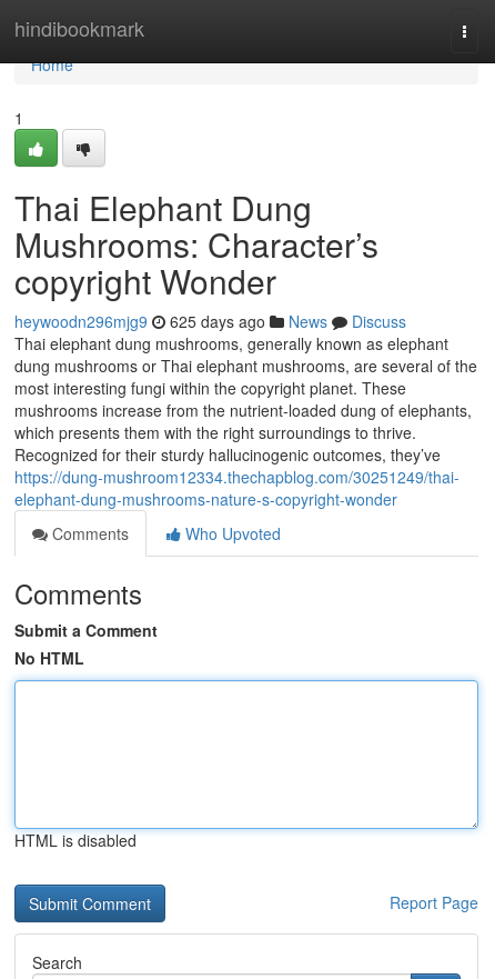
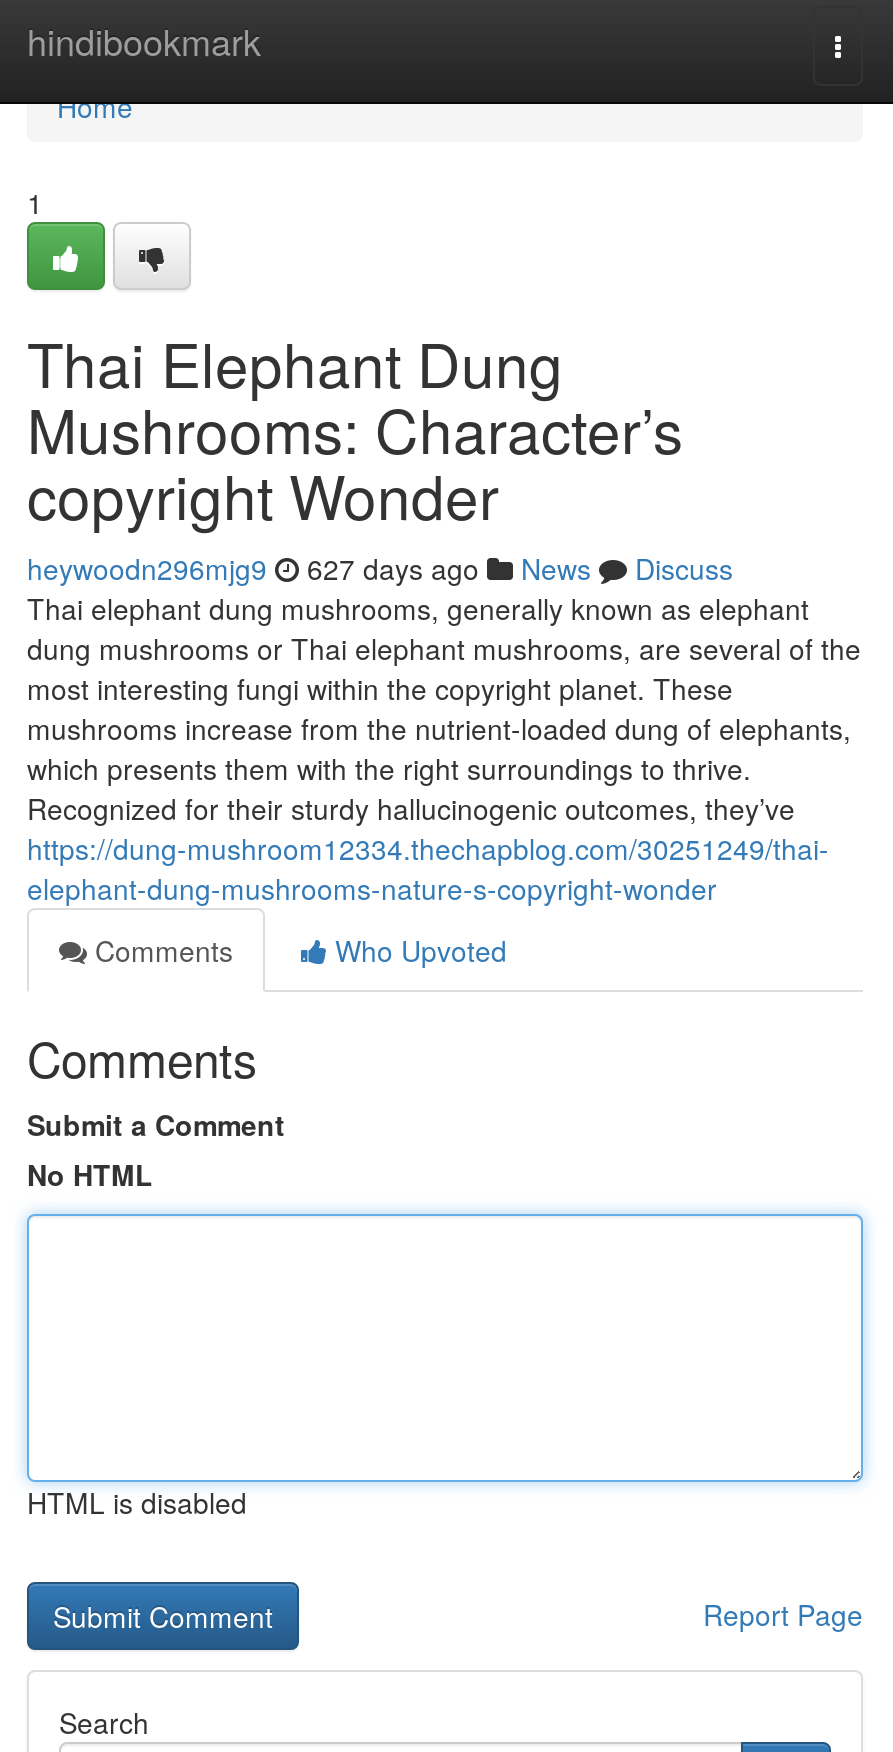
[14,310,406,332] heywoodn296mjg9 625 days ago News Discuss -> [27,548,733,588] heywoodn296mjg9 627 days ago News Discuss

